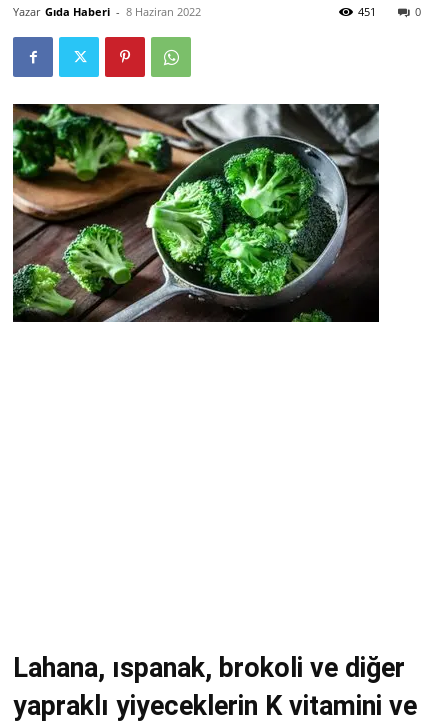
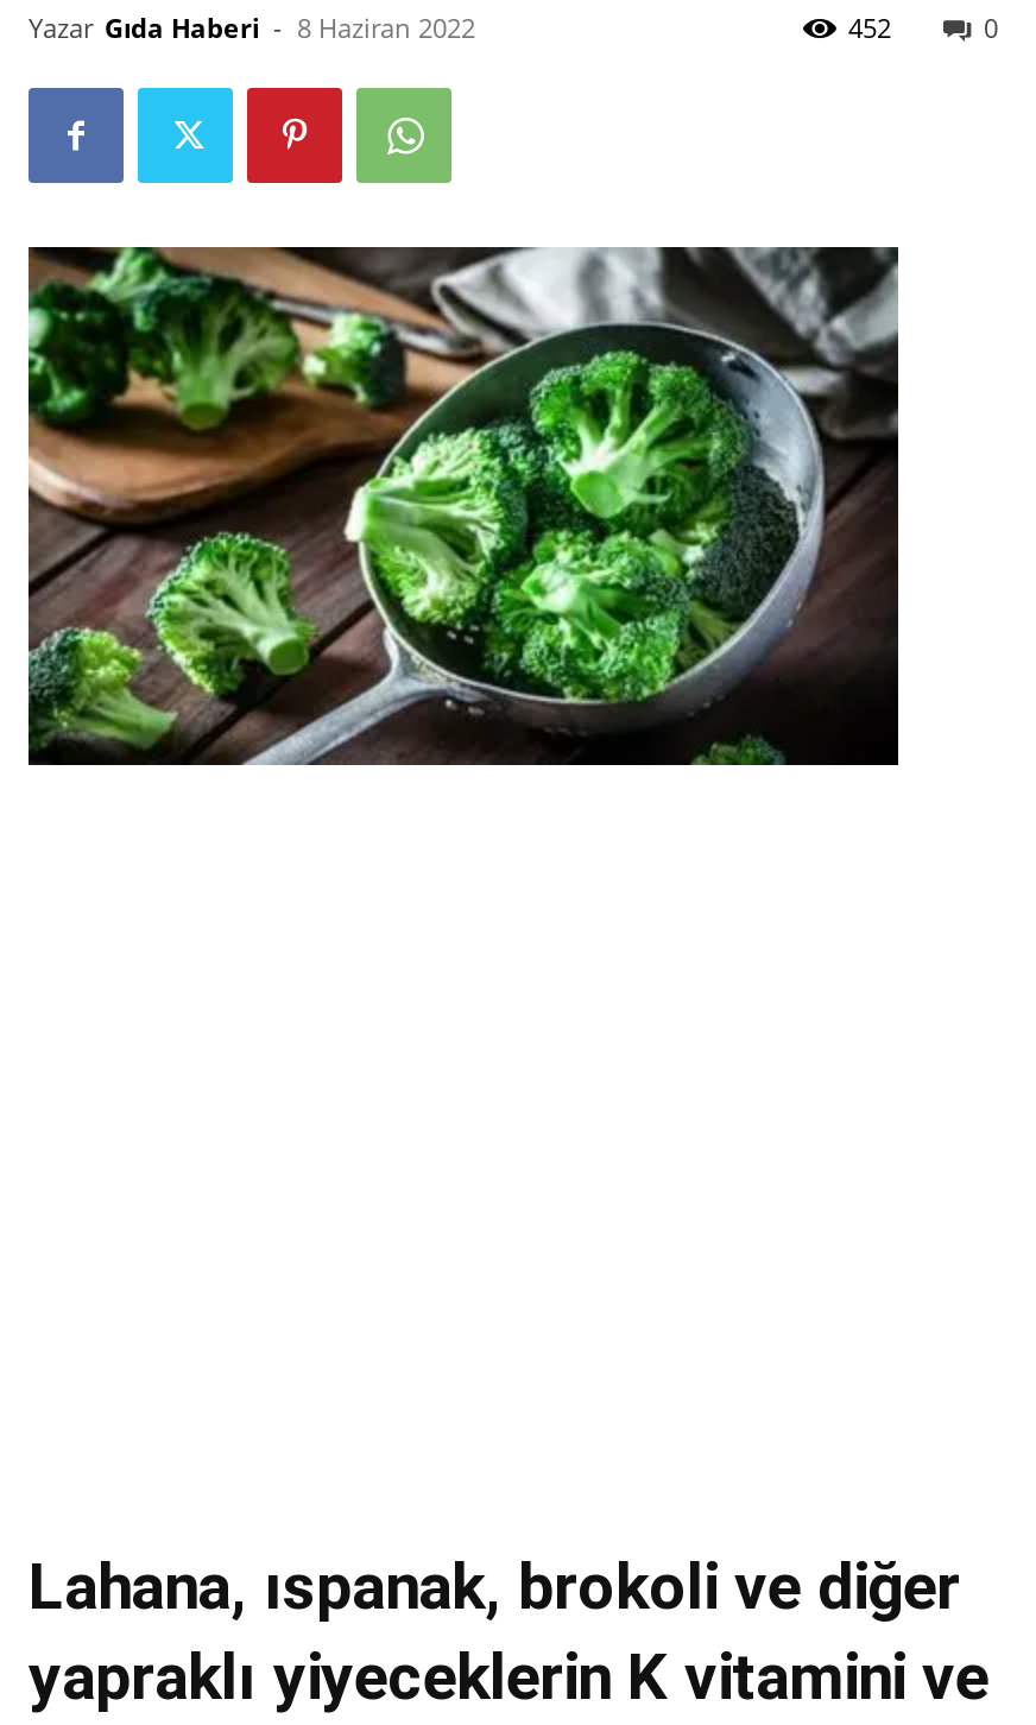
[358,4,376,19] 451 -> [848,10,891,45] 452

